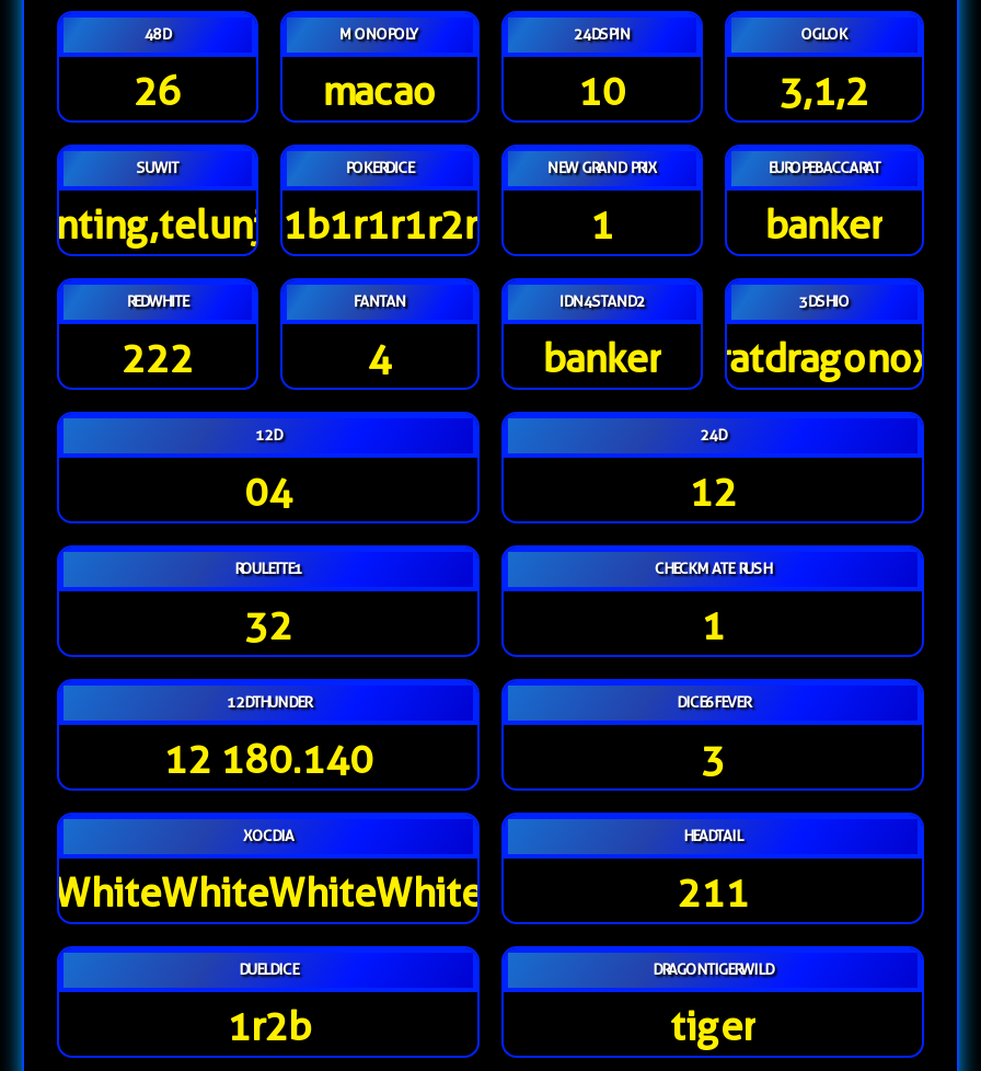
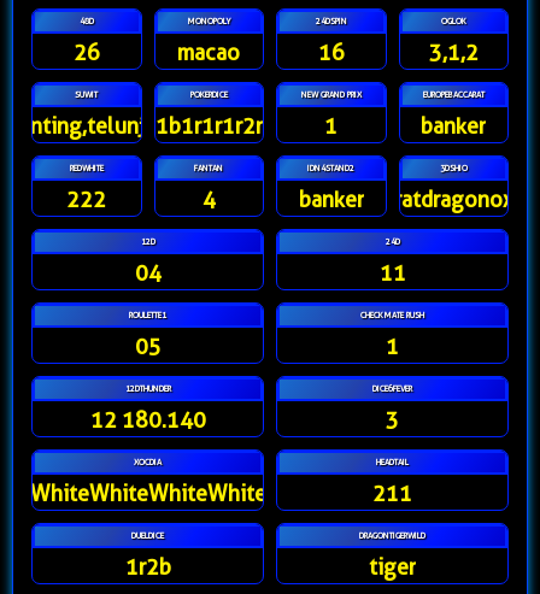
[578,69,626,115] 10 -> [318,40,344,66] 16
[689,470,737,516] 12 -> [379,261,406,286] 11
[244,603,292,649] 32 -> [134,334,161,360] 05

